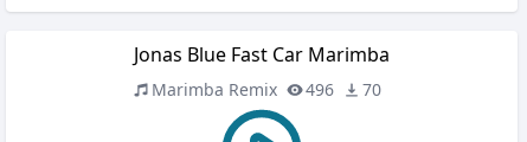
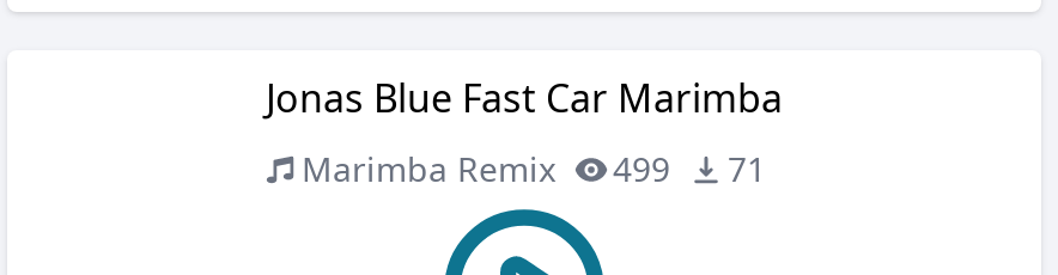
[306,78,334,101] 496 -> [613,146,670,191] 499
[362,78,381,101] 70 -> [728,146,766,191] 71

